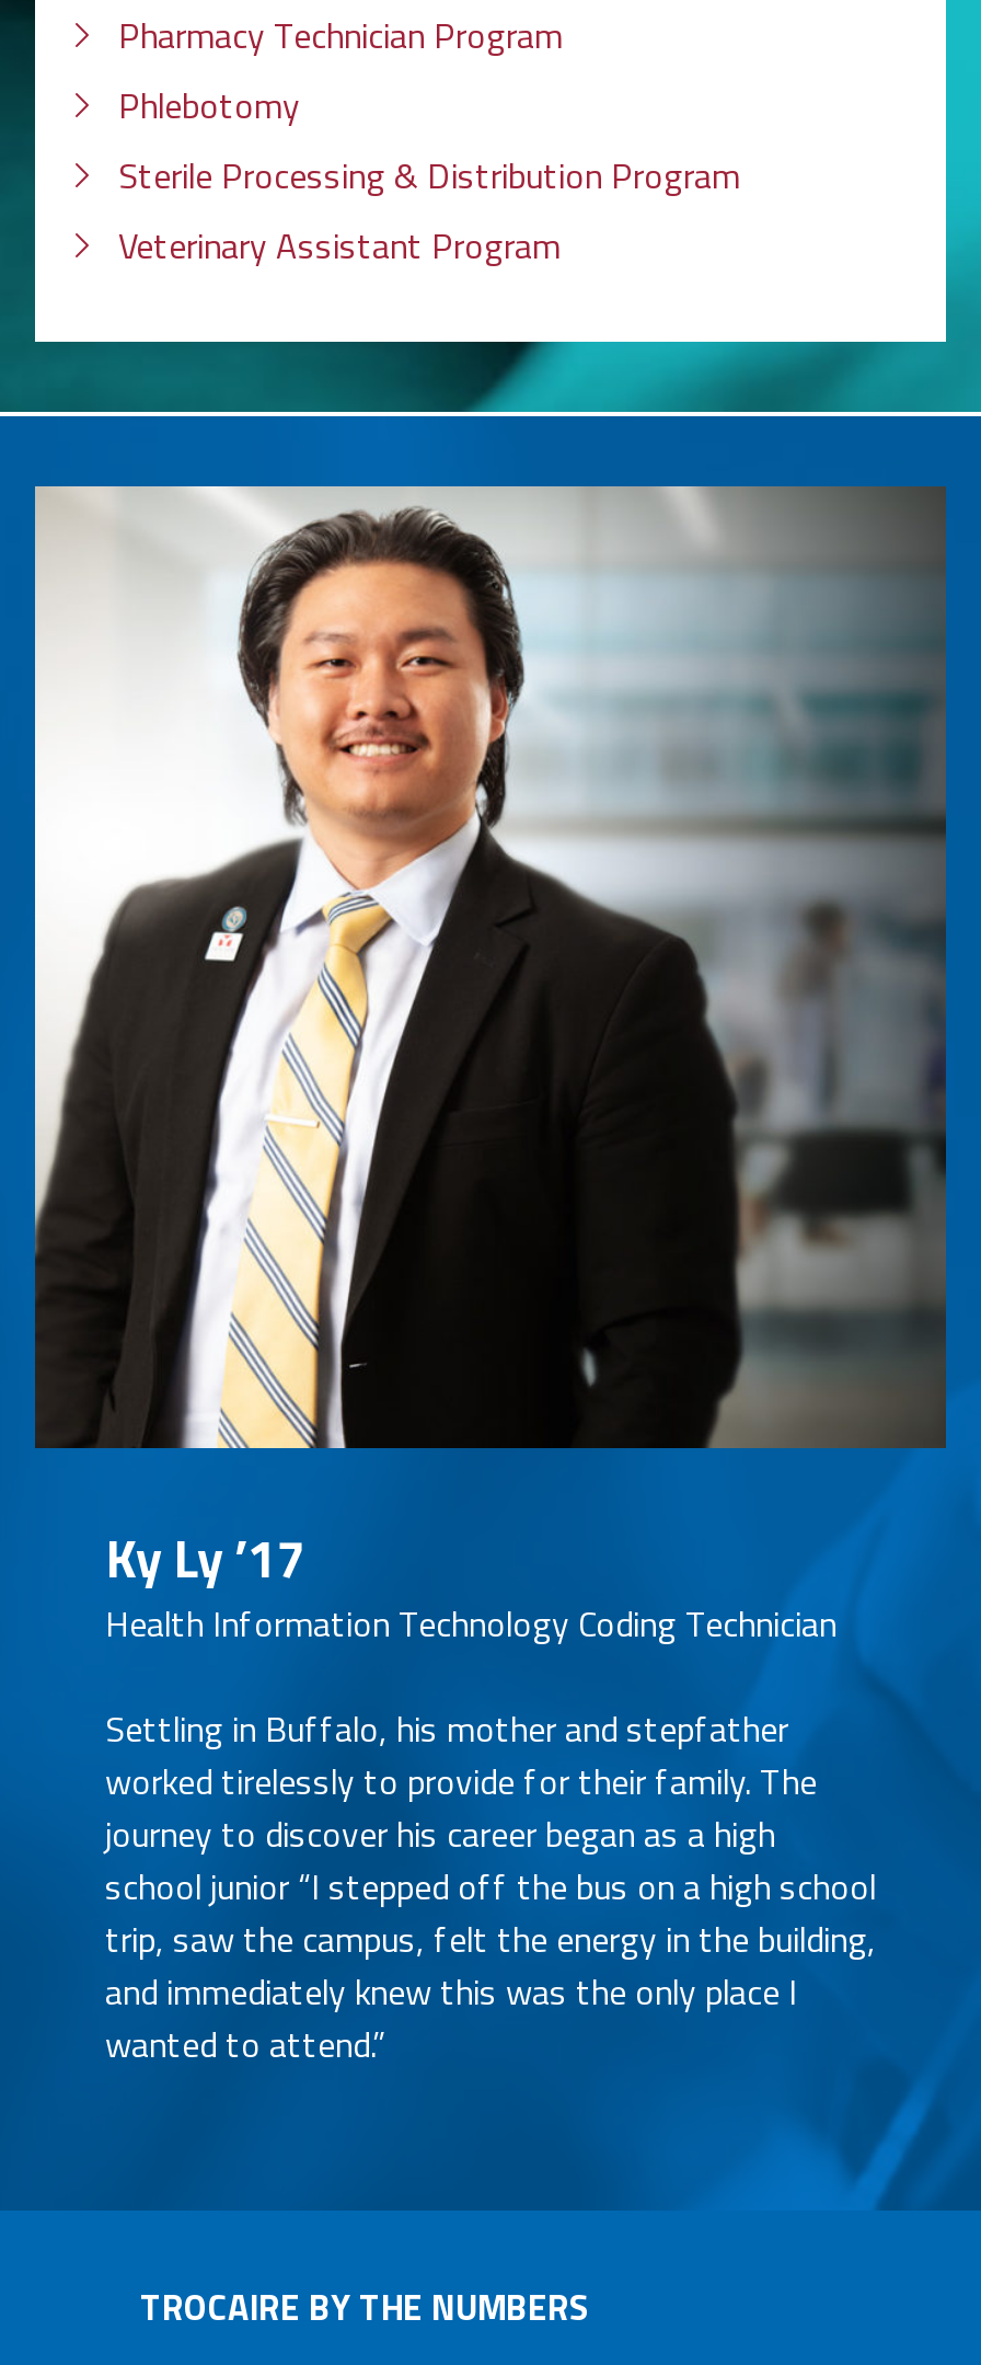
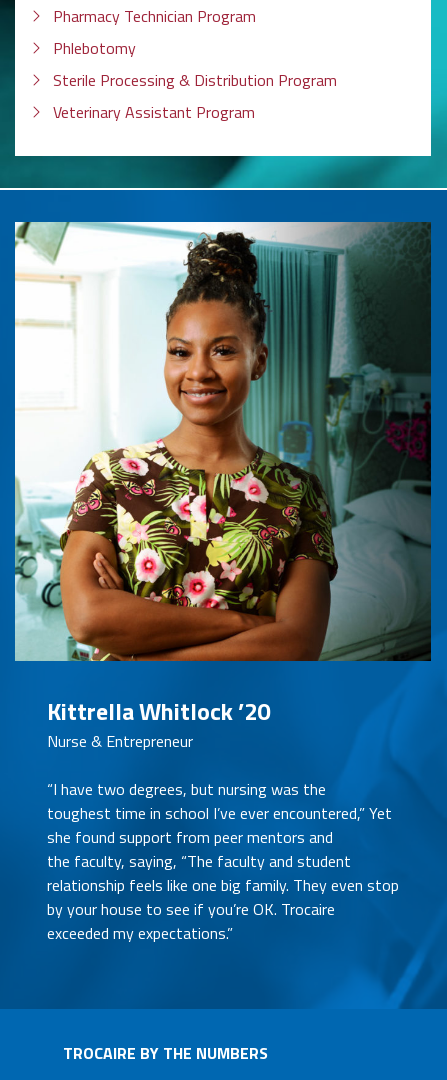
[33,484,946,1650] [image] | Ky Ly ’17 | Health Information Technology Coding Technician -> [14,221,431,753] [image] | Kittrella Whitlock ’20 | Nurse & Entrepreneur
[105,1703,876,2071] Settling in Buffalo, his mother and stepfather | worked tirelessly to provide for their family. The | journey to discover his career began as a high | school junior “I stepped off the bus on a high school | trip, saw the campus, felt the energy in the building, | and immediately knew this was the only place I | wanted to attend.” -> [47,777,399,945] “I have two degrees, but nursing was the | toughest time in school I’ve ever encountered,” Yet | she found support from peer mentors and | the faculty, saying, “The faculty and student | relationship feels like one big family. They even stop | by your house to see if you’re OK. Trocaire | exceeded my expectations.”

